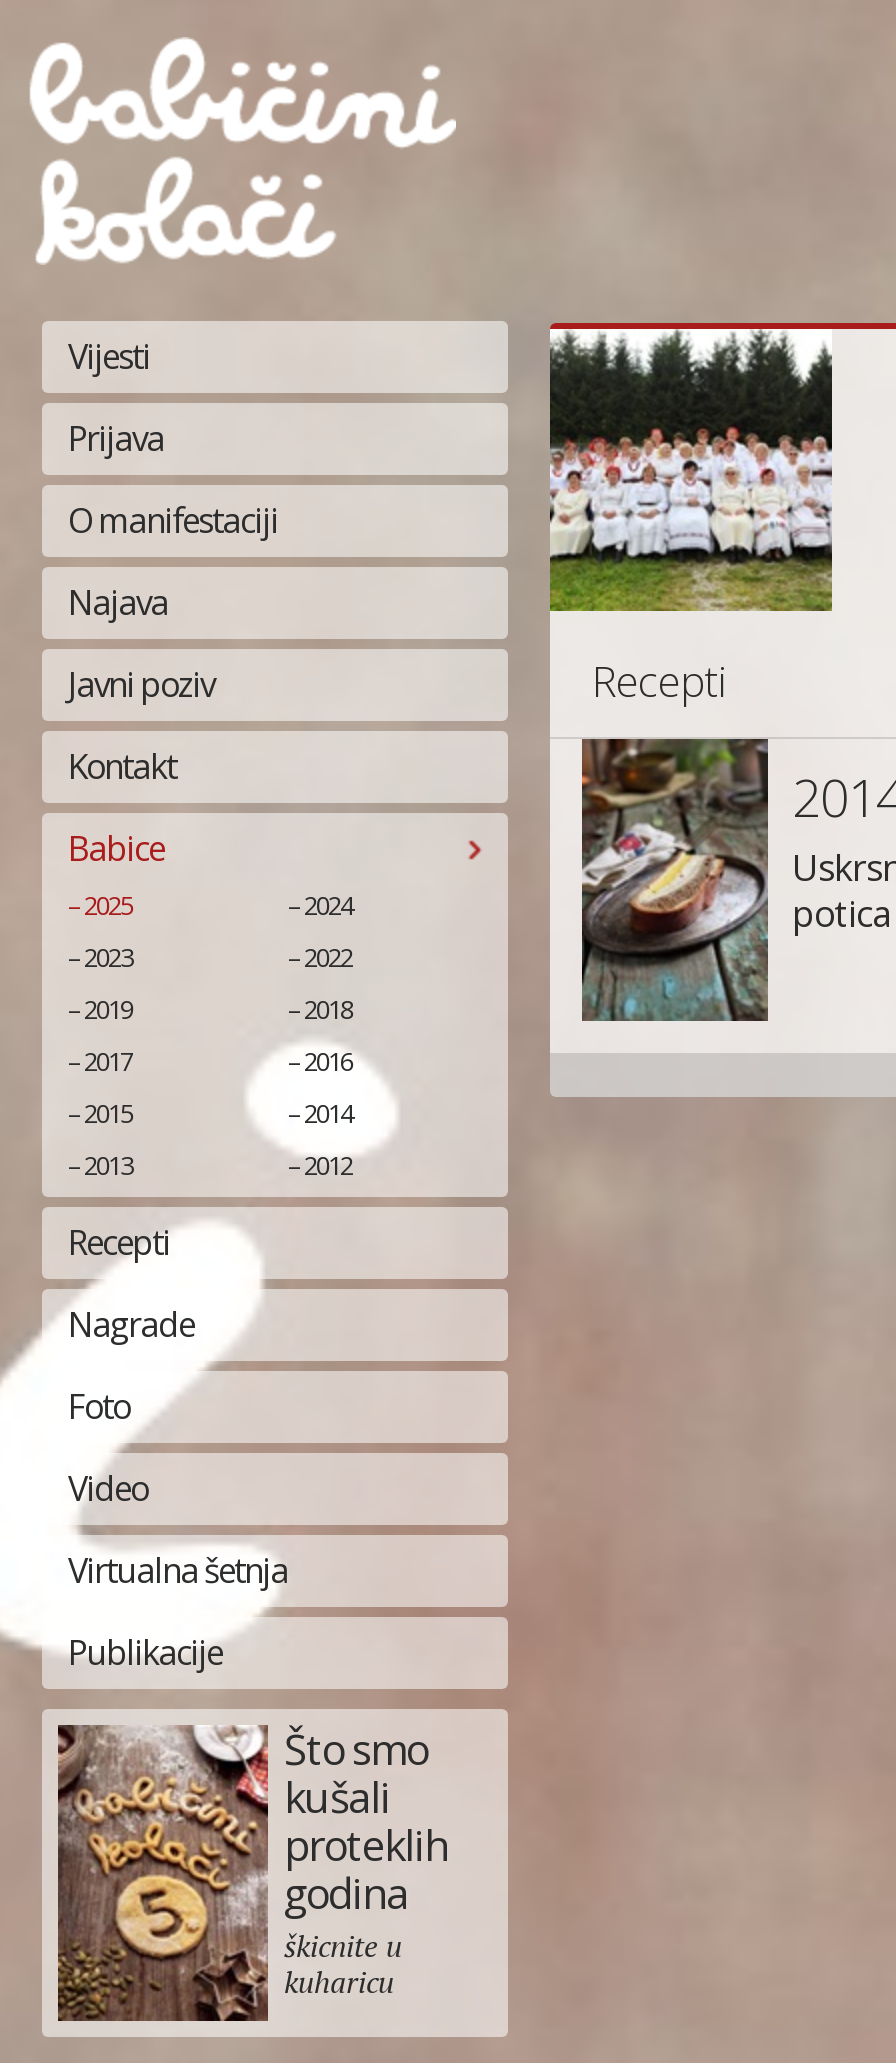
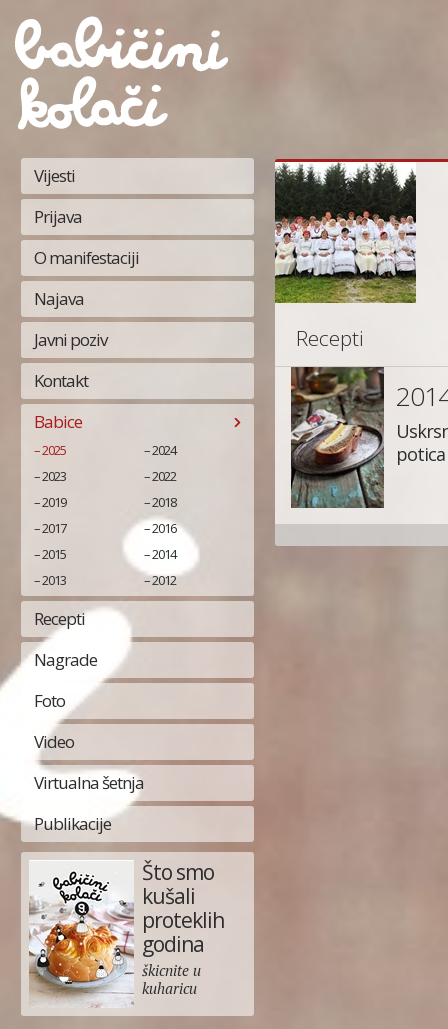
[56,1723,270,2023] [image] -> [29,860,134,1008] [image]

